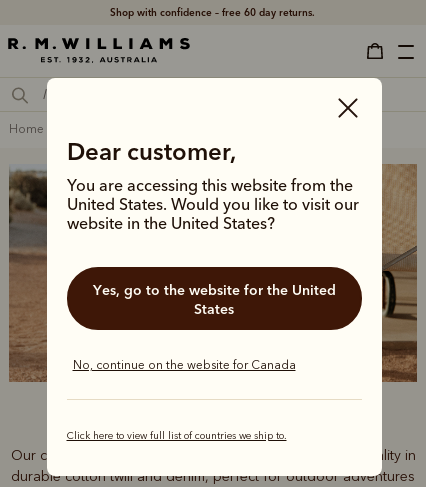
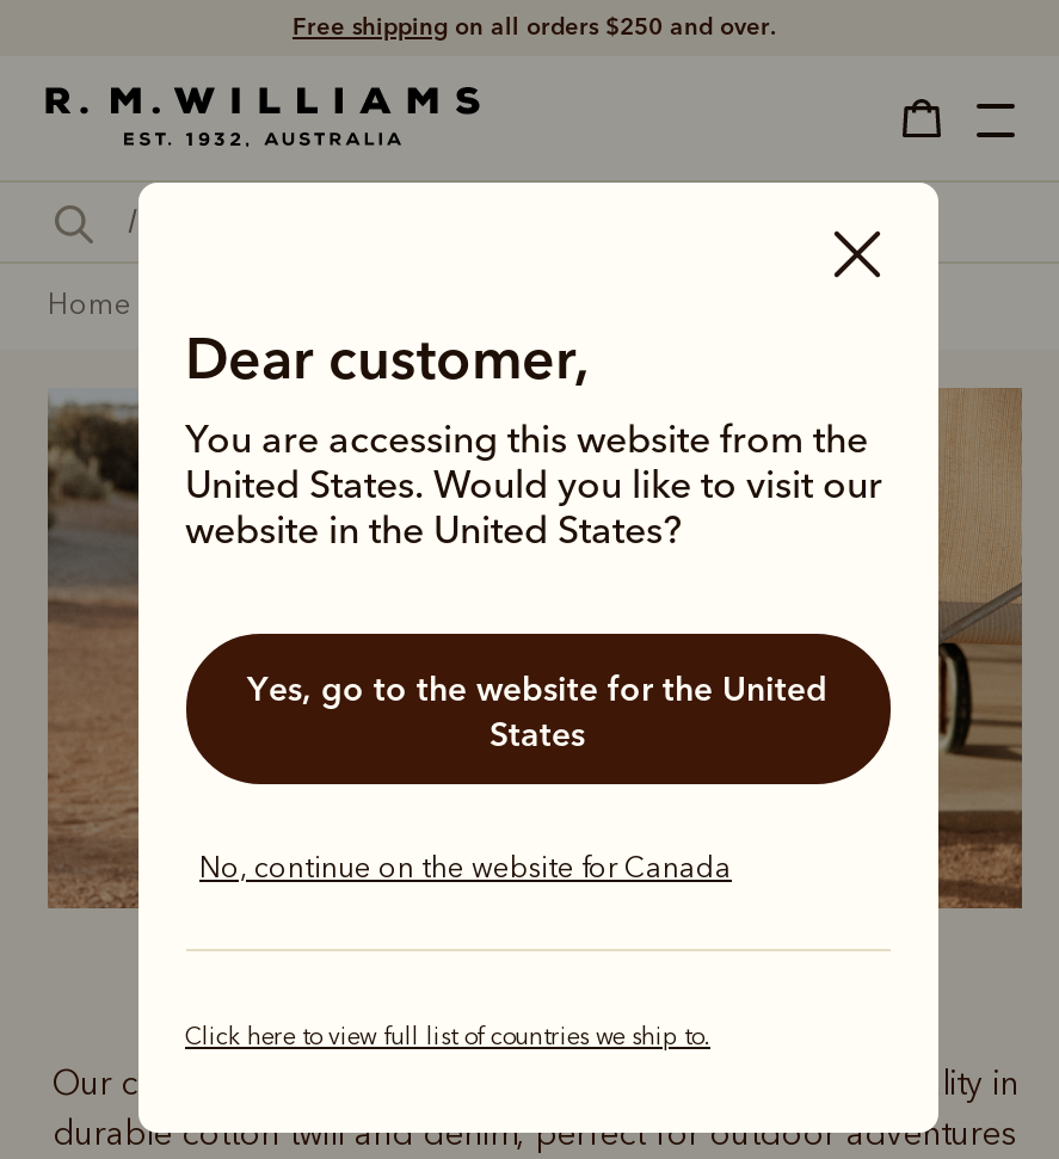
[110,6,315,19] Shop with confidence – free 60 day returns. -> [293,11,777,42] Free shipping on all orders $250 and over.

